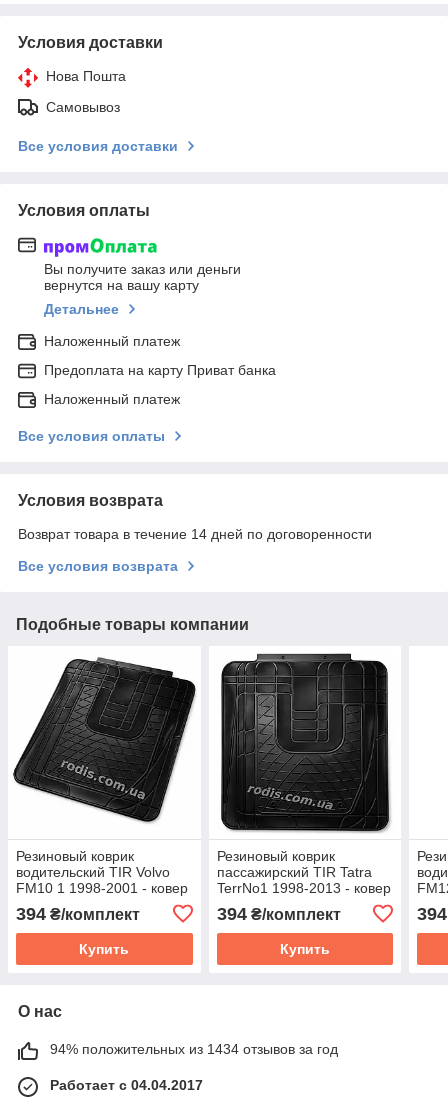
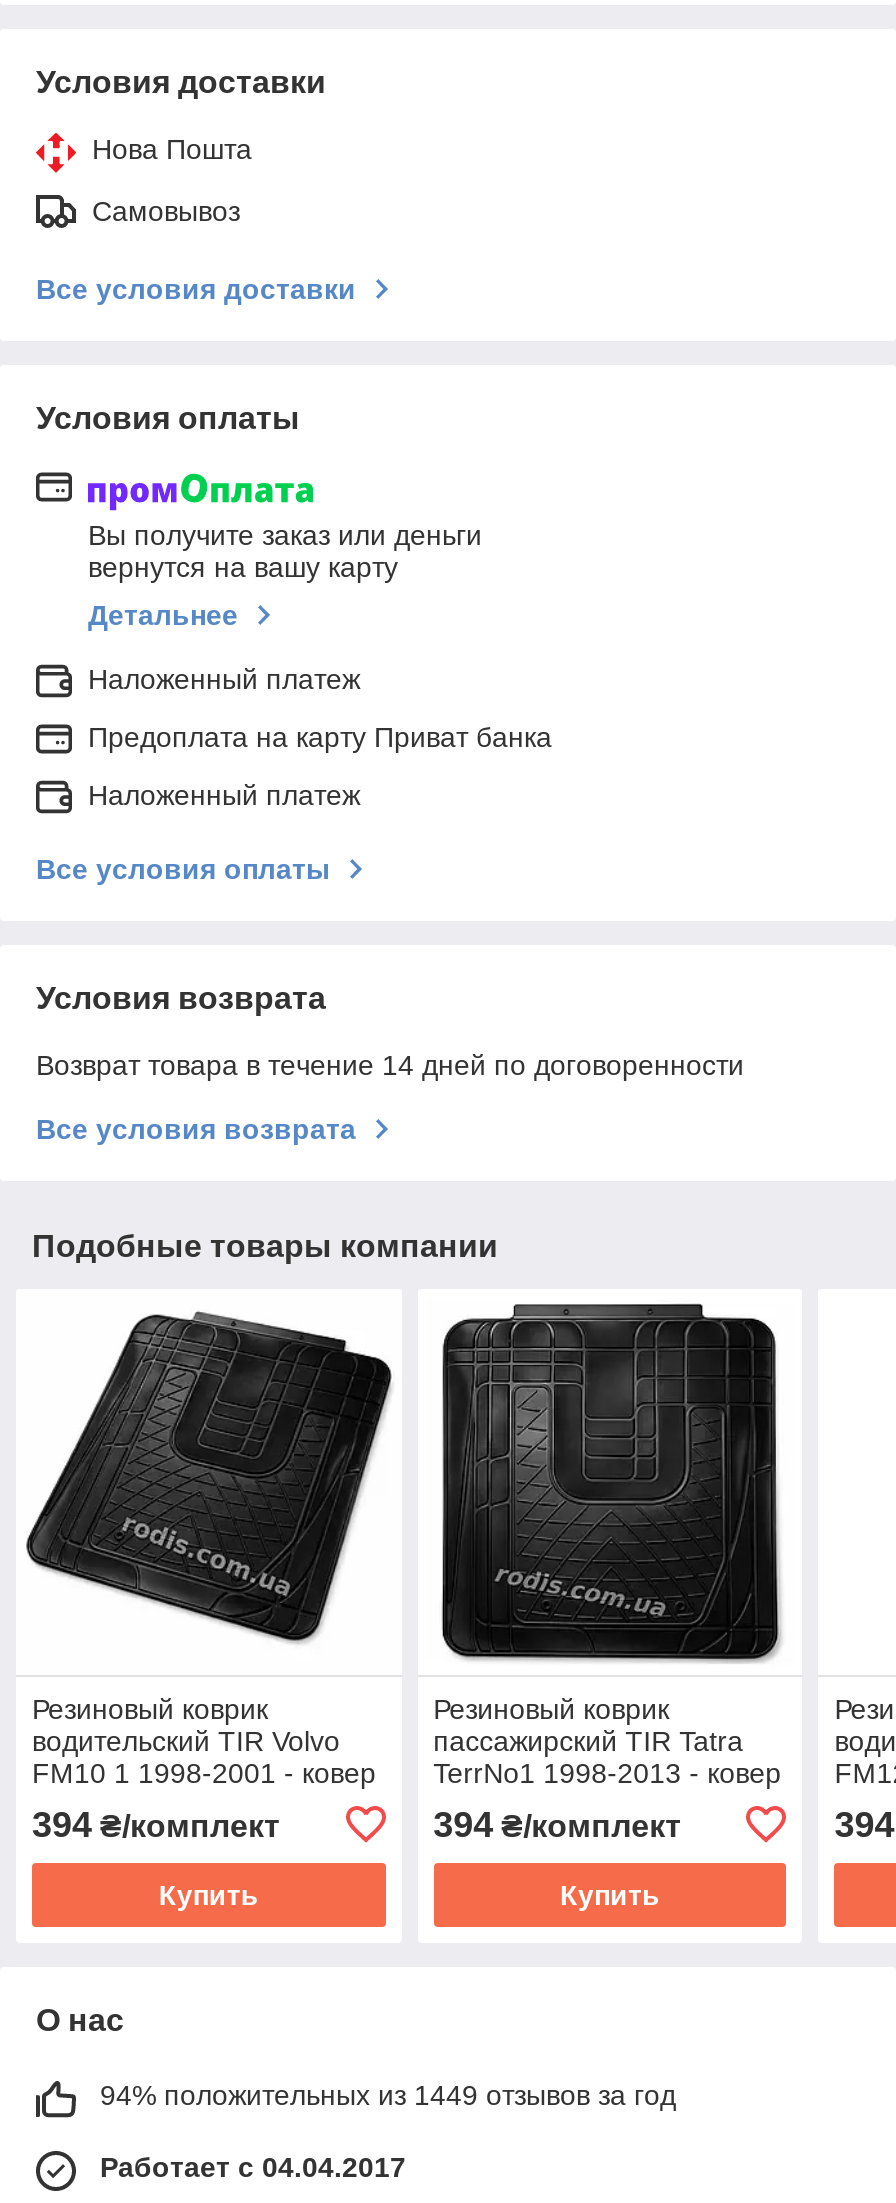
[50,1040,338,1056] 94% положительных из 1434 отзывов за год -> [100,2078,676,2110] 94% положительных из 1449 отзывов за год

